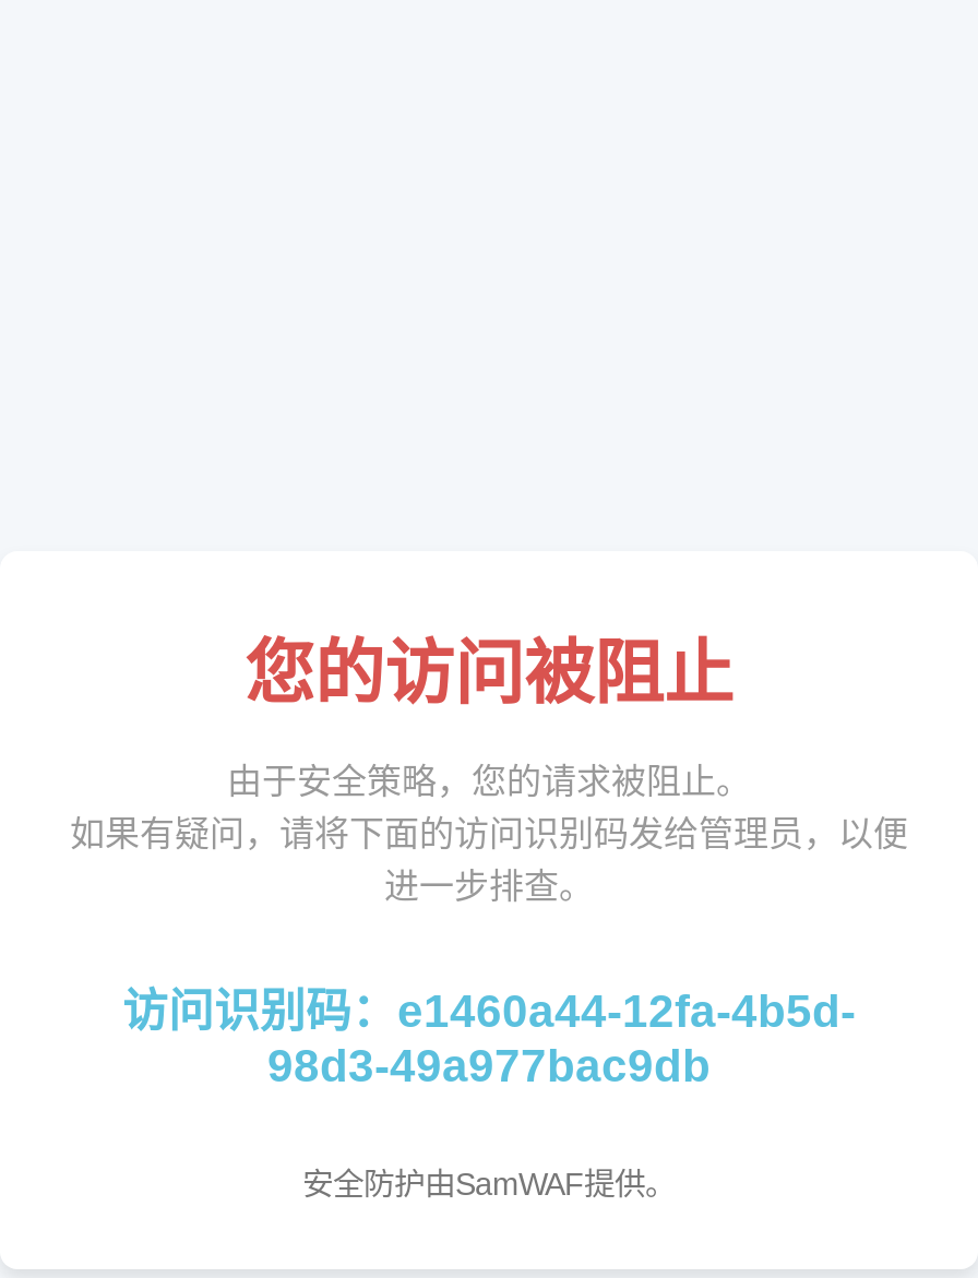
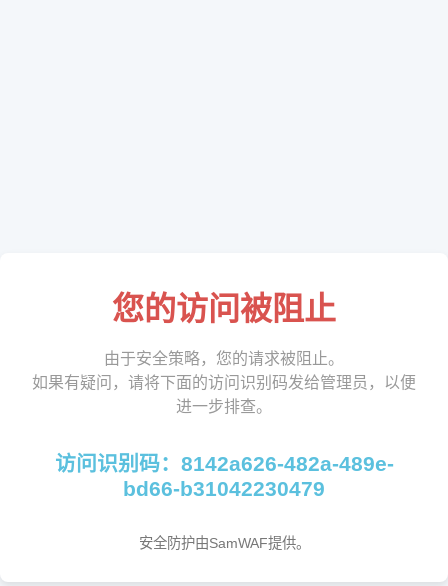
[122,984,856,1089] 访问识别码：e1460a44-12fa-4b5d- | 98d3-49a977bac9db -> [54,451,393,499] 访问识别码：8142a626-482a-489e- | bd66-b31042230479

